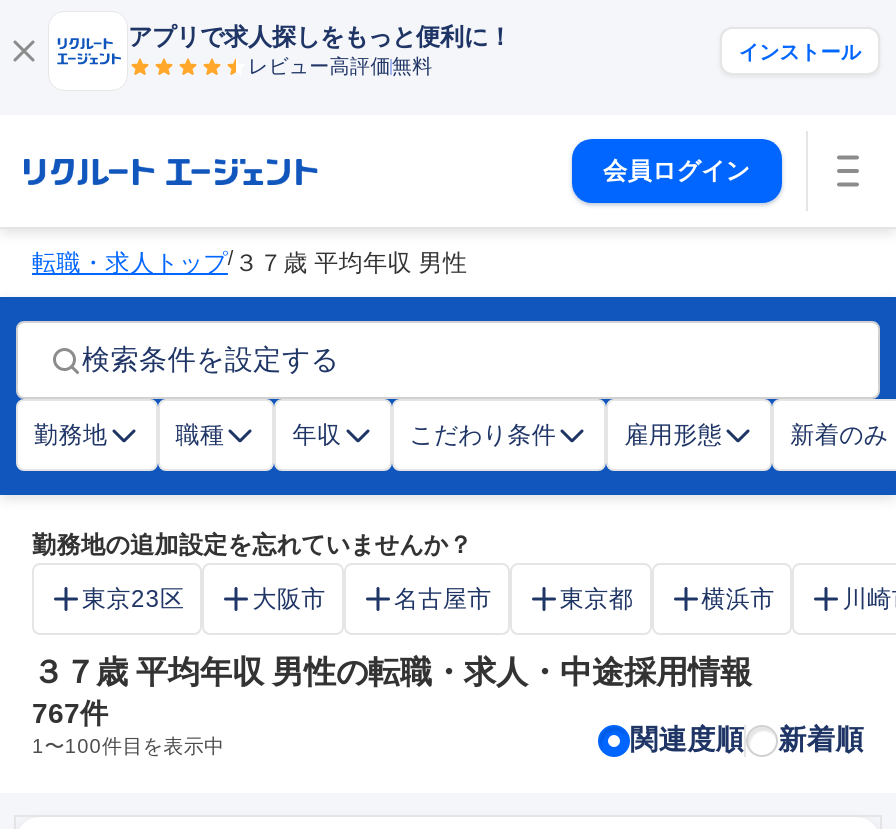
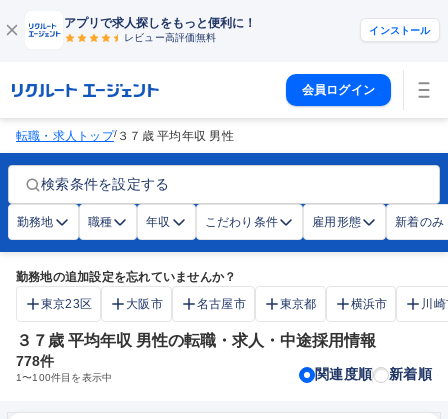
[32,697,108,729] 767件 -> [16,353,54,369] 778件

